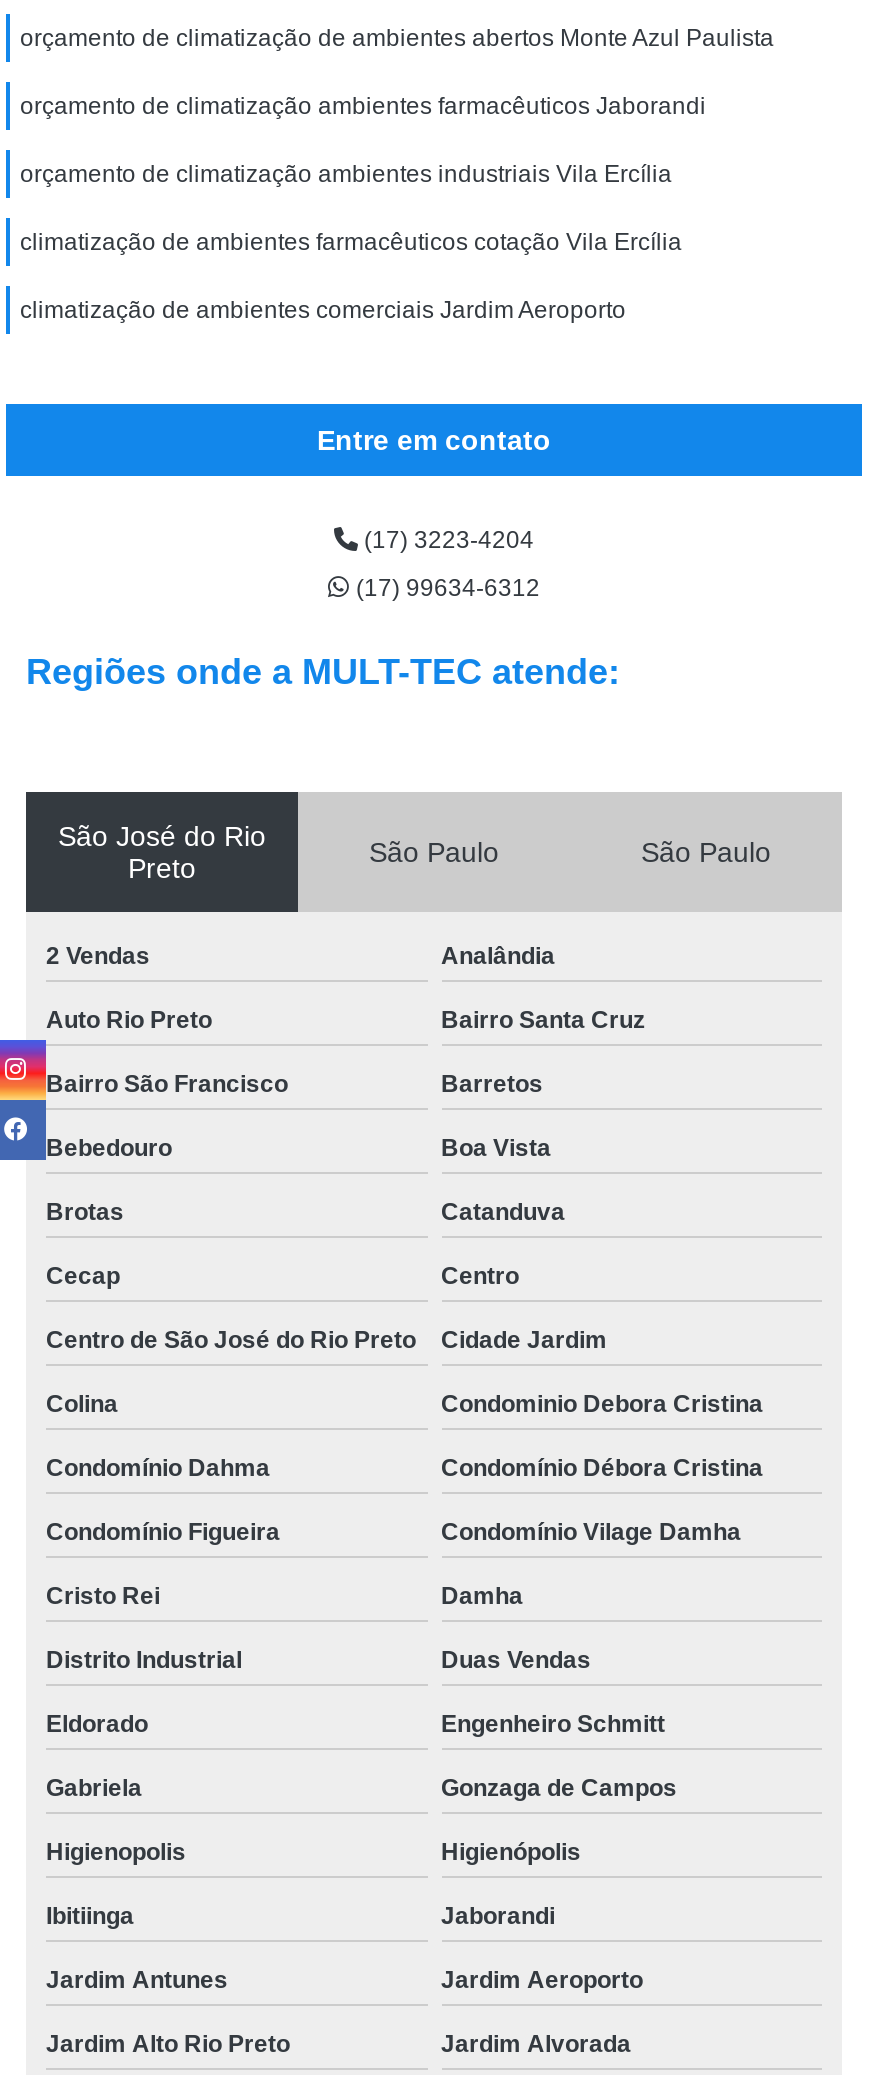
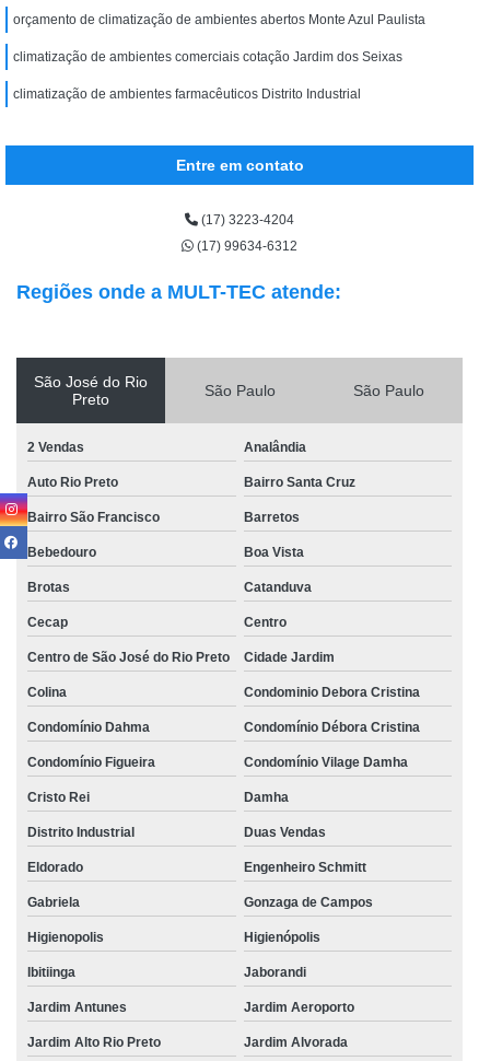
[20,92,706,324] orçamento de climatização ambientes farmacêuticos Jaborandi | orçamento de climatização ambientes industriais Vila Ercília | climatização de ambientes farmacêuticos cotação Vila Ercília | climatização de ambientes comerciais Jardim Aeroporto -> [13,49,402,102] climatização de ambientes comerciais cotação Jardim dos Seixas | climatização de ambientes farmacêuticos Distrito Industrial

